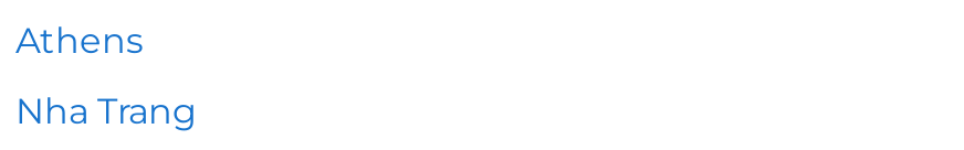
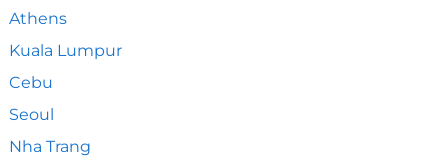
none -> [9,41,122,124] Kuala Lumpur | Cebu | Seoul

